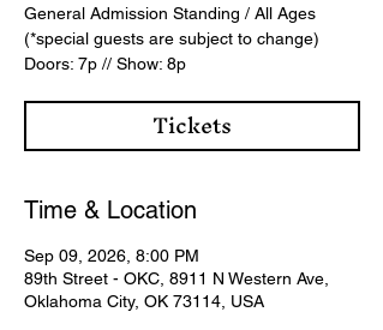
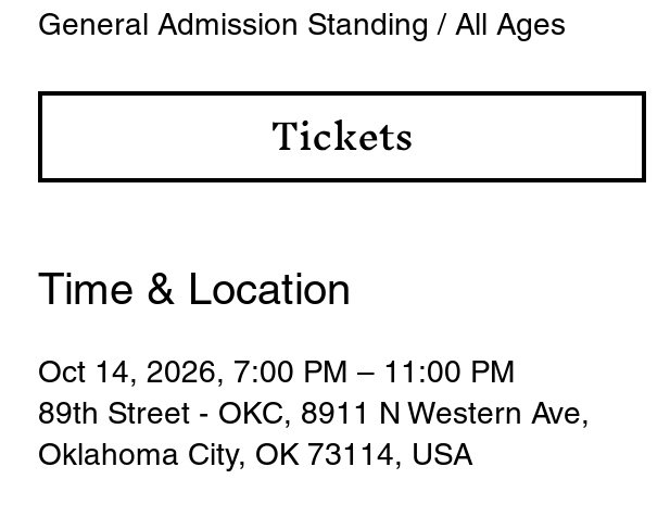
[24,29,319,73] (*special guests are subject to change) | Doors: 7p // Show: 8p -> none
[24,246,199,265] Sep 09, 2026, 8:00 PM -> [38,354,516,389] Oct 14, 2026, 7:00 PM – 11:00 PM

